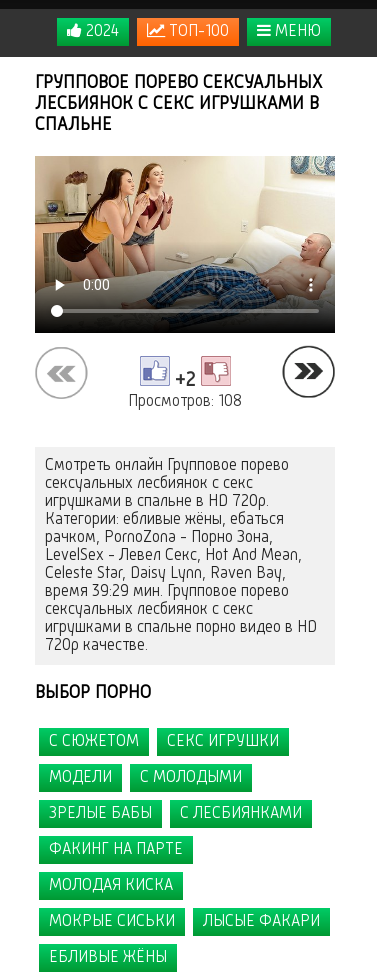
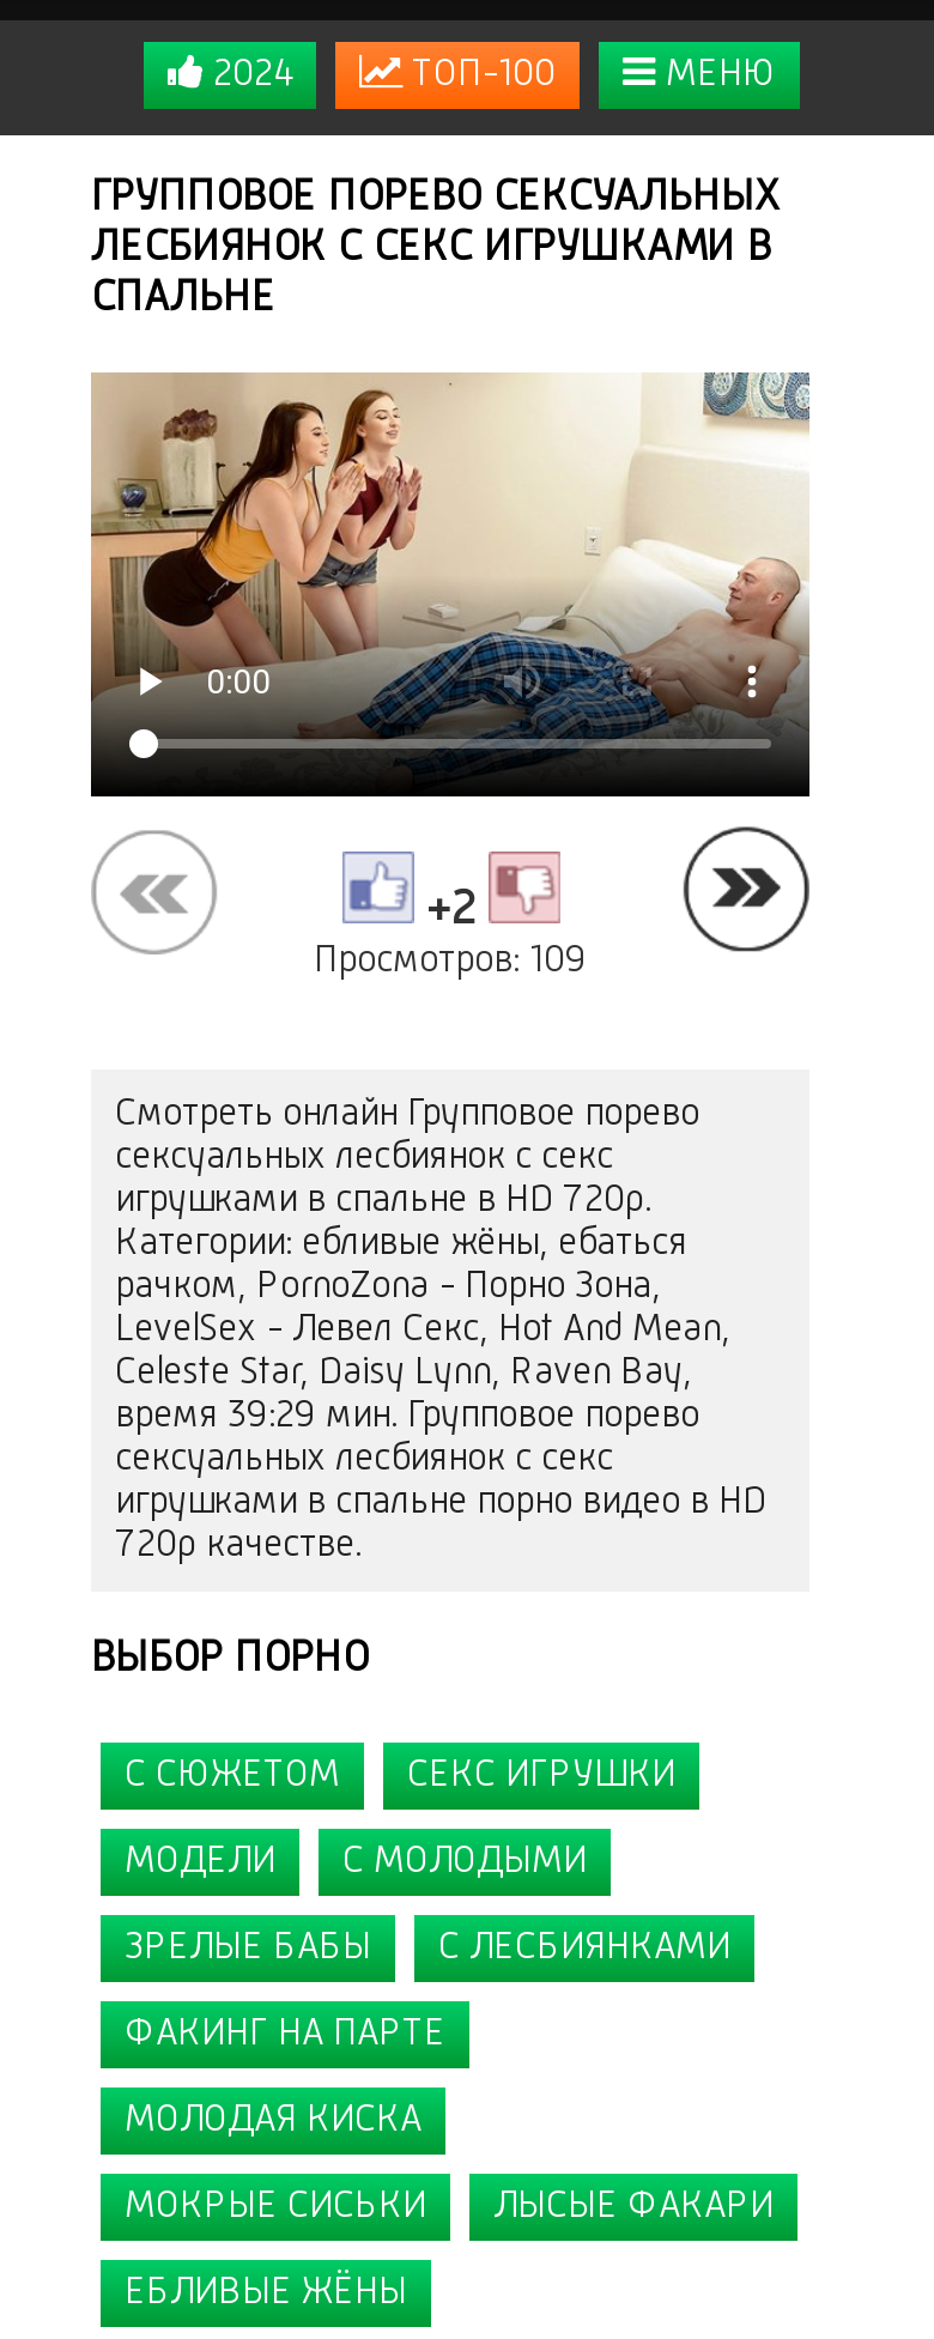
[128,394,242,410] Просмотров: 108 -> [314,942,587,980] Просмотров: 109

